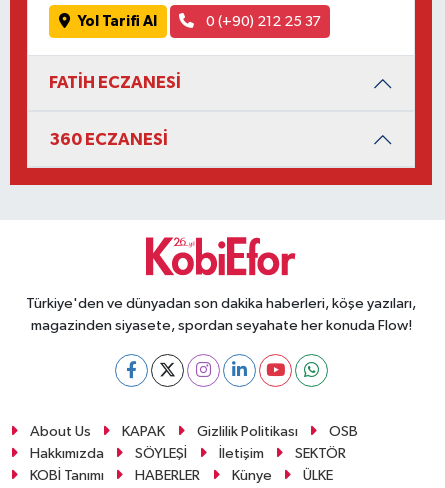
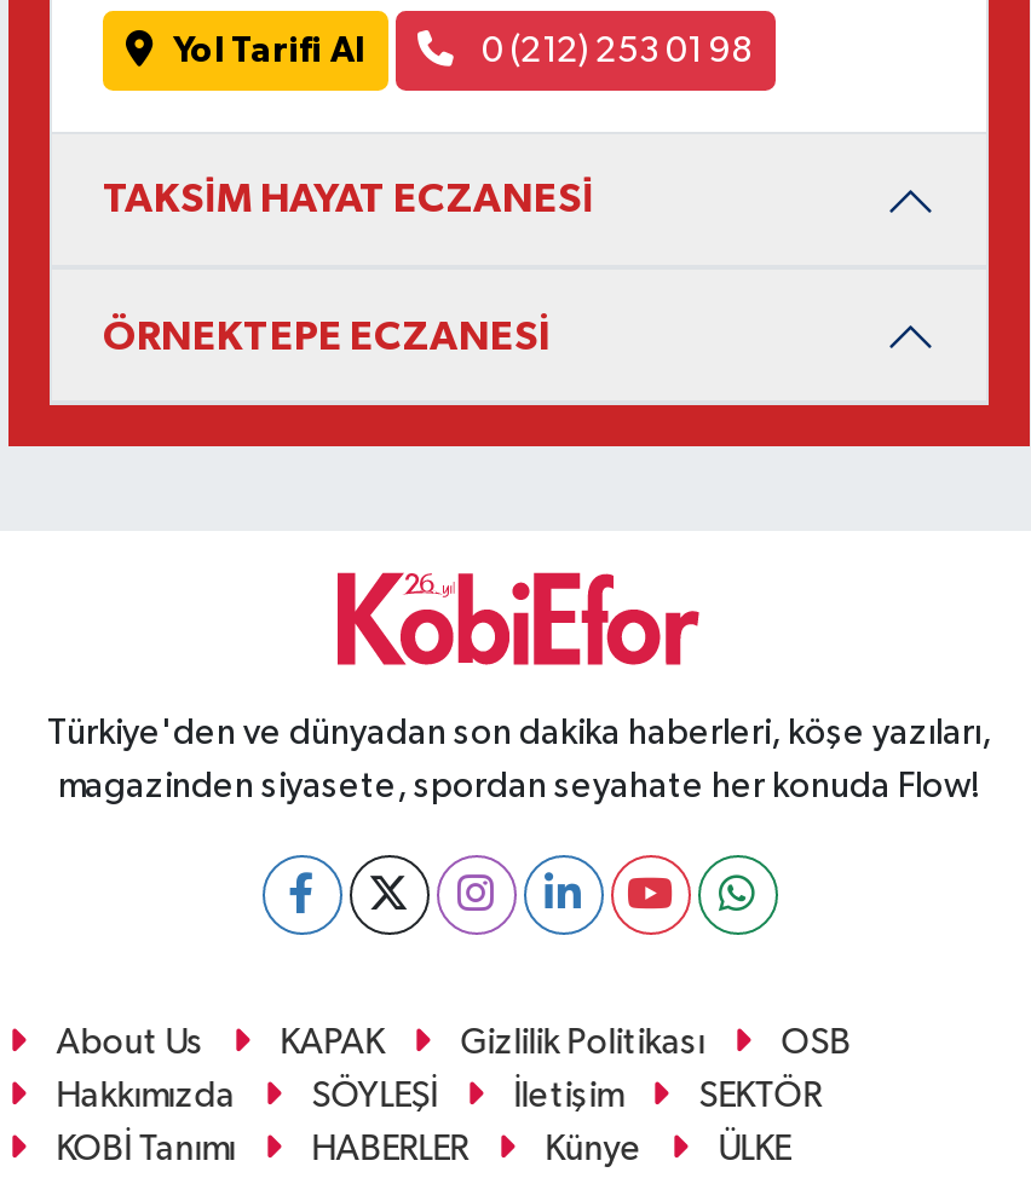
[202,14,320,29] 0 (+90) 212 25 37 -> [474,32,753,68] 0 (212) 253 01 98
[49,74,181,91] FATİH ECZANESİ -> [103,179,594,220] TAKSİ̇M HAYAT ECZANESİ̇
[49,131,168,148] 360 ECZANESİ -> [103,315,551,356] ÖRNEKTEPE ECZANESİ

